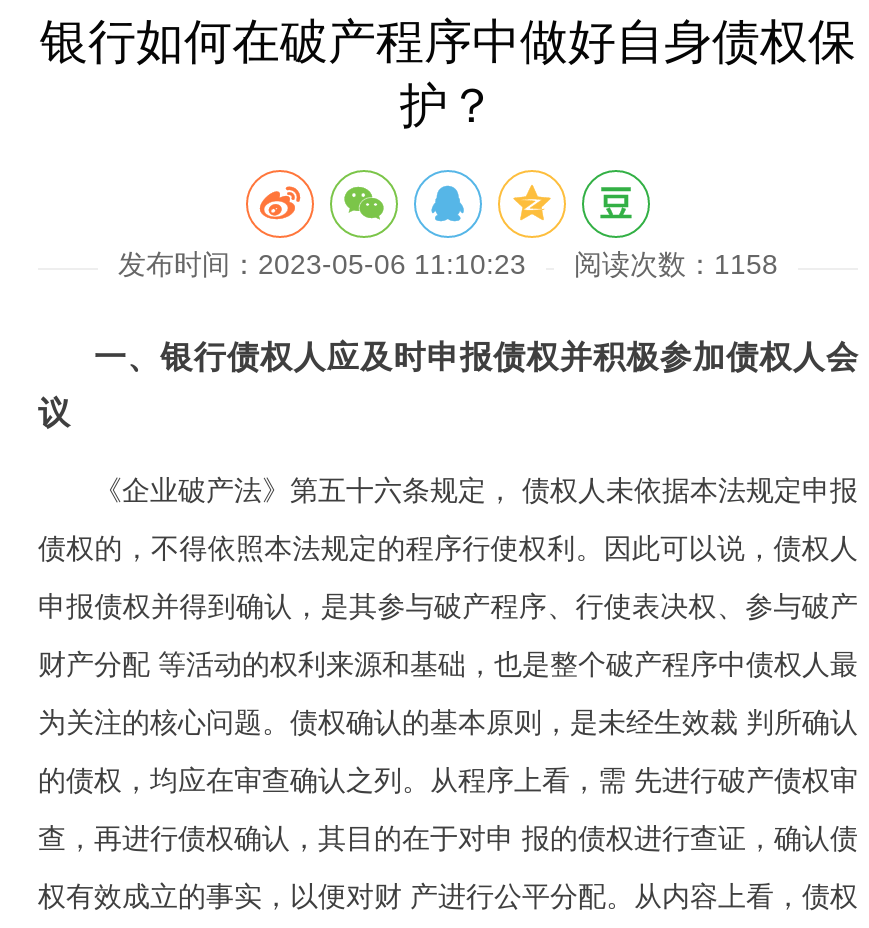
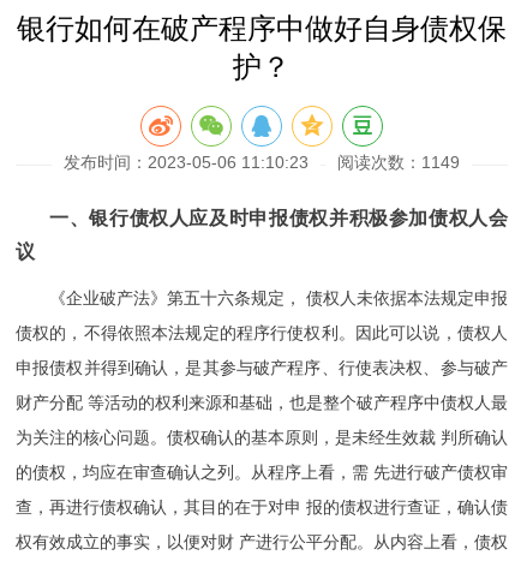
[118,248,778,280] 发布时间：2023-05-06 11:10:23 阅读次数：1158 -> [64,152,460,172] 发布时间：2023-05-06 11:10:23 阅读次数：1149

